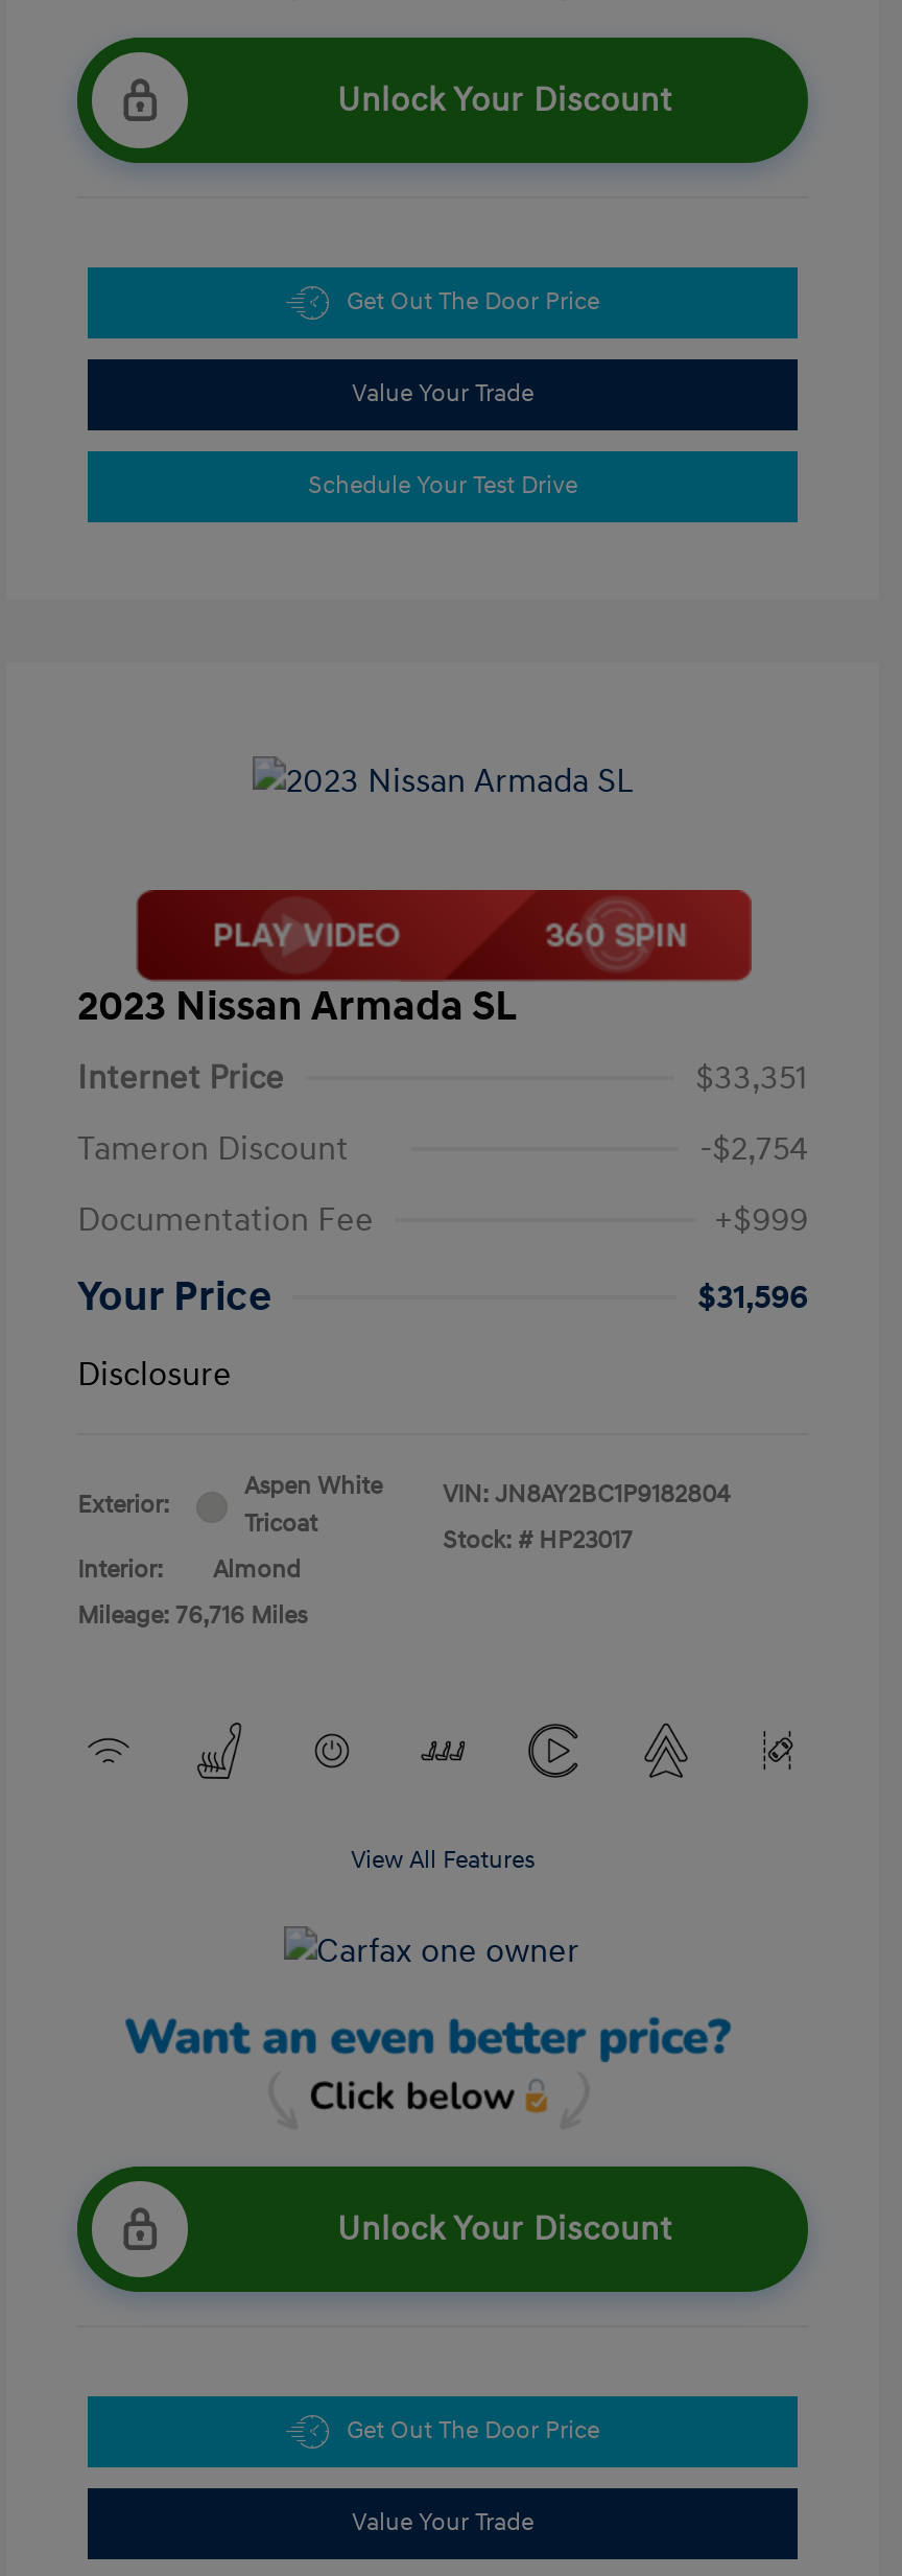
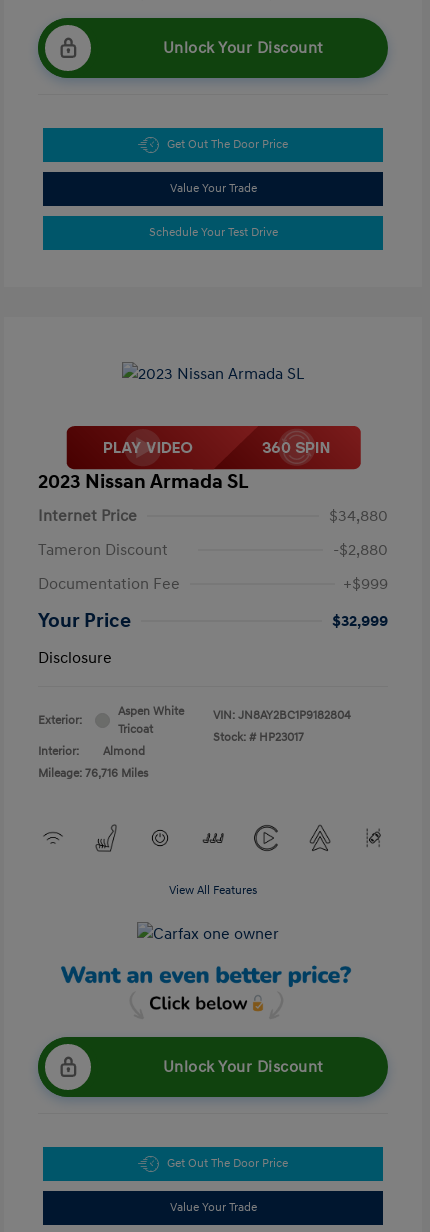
[695,1057,808,1099] $33,351 -> [329,506,388,526] $34,880
[699,1128,808,1170] -$2,754 -> [333,540,388,560] -$2,880
[697,1276,808,1318] $31,596 -> [332,611,388,631] $32,999

